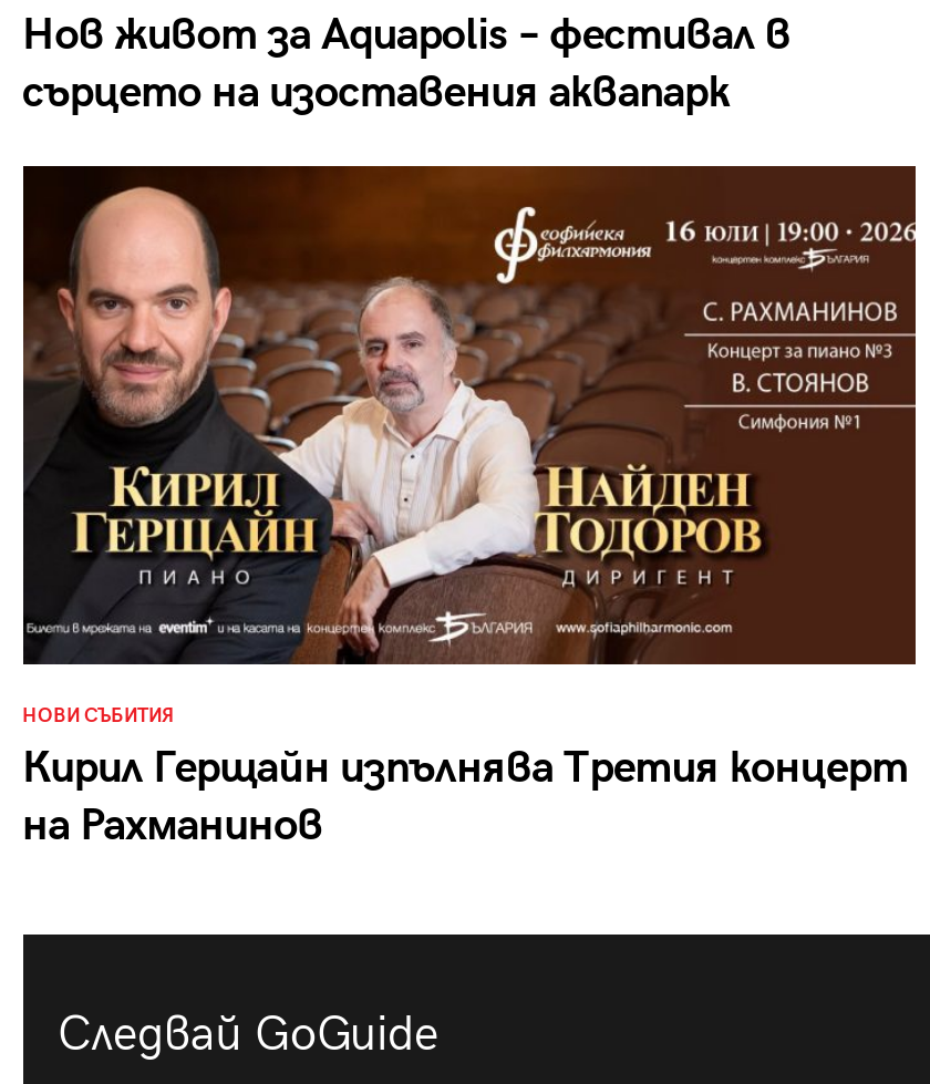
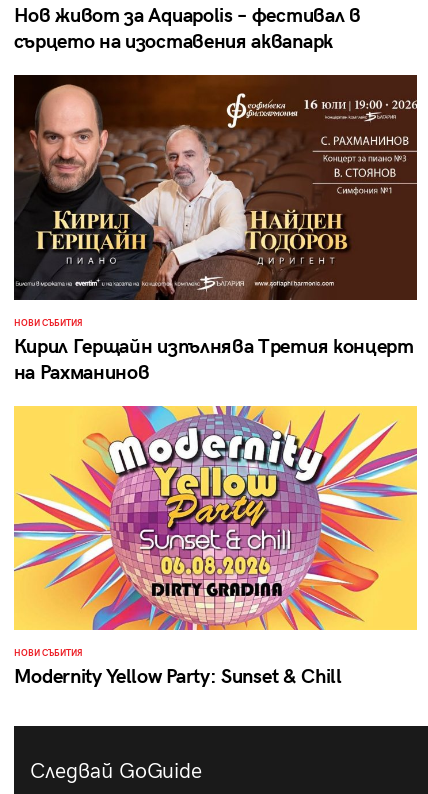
none -> [13,405,418,689] [image] | НОВИ СЪБИТИЯ | Modernity Yellow Party: Sunset & Chill

